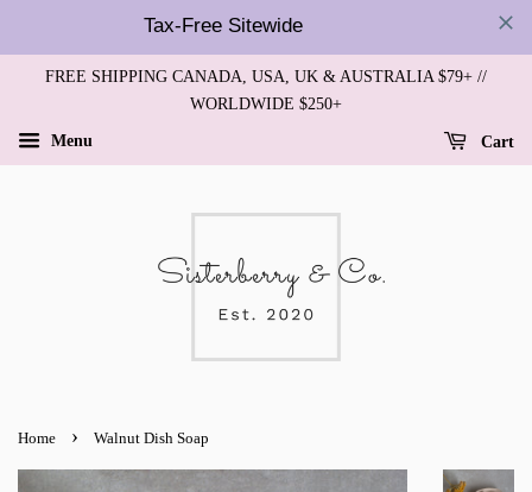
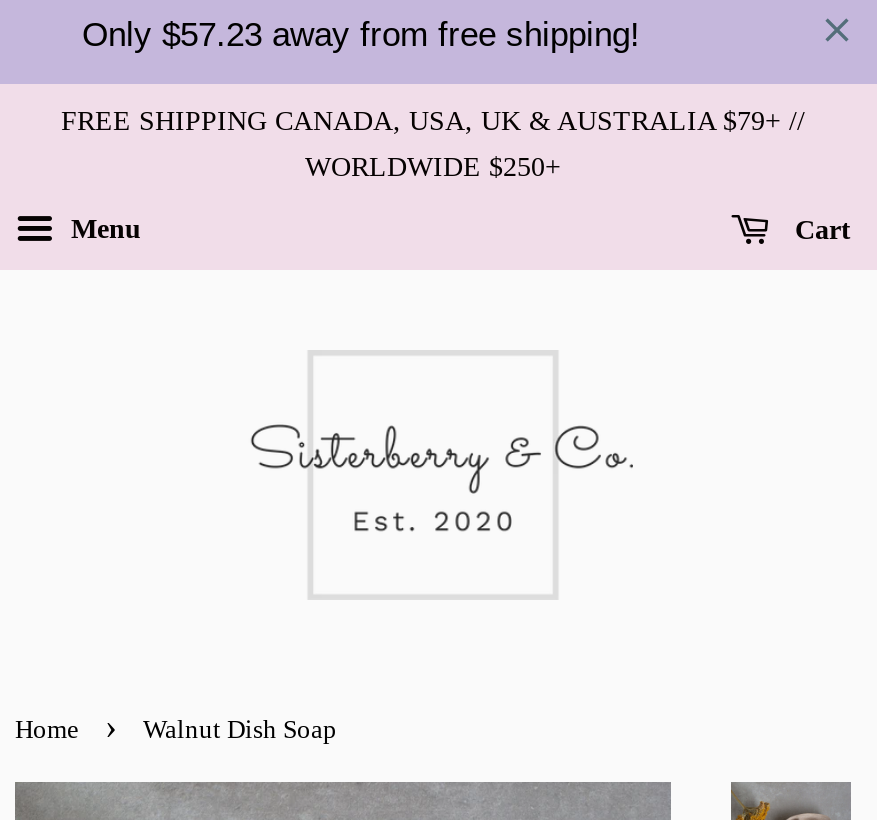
[144,14,303,37] Tax-Free Sitewide -> [82,16,640,54] Only $57.23 away from free shipping!

